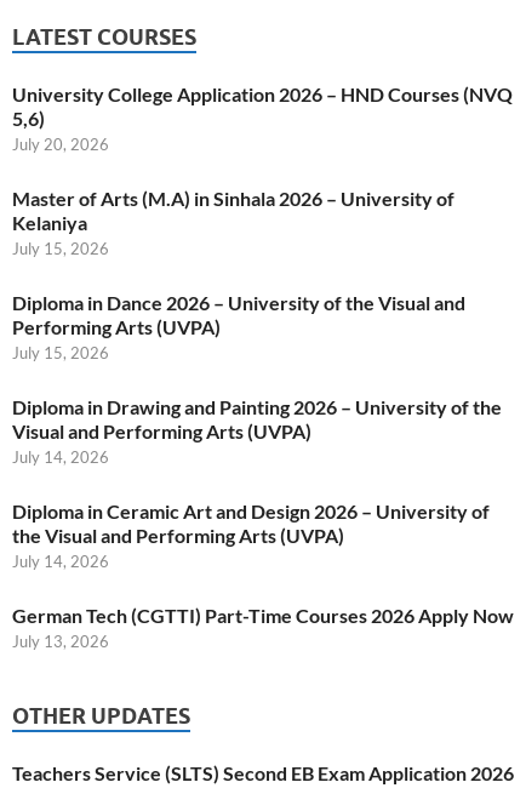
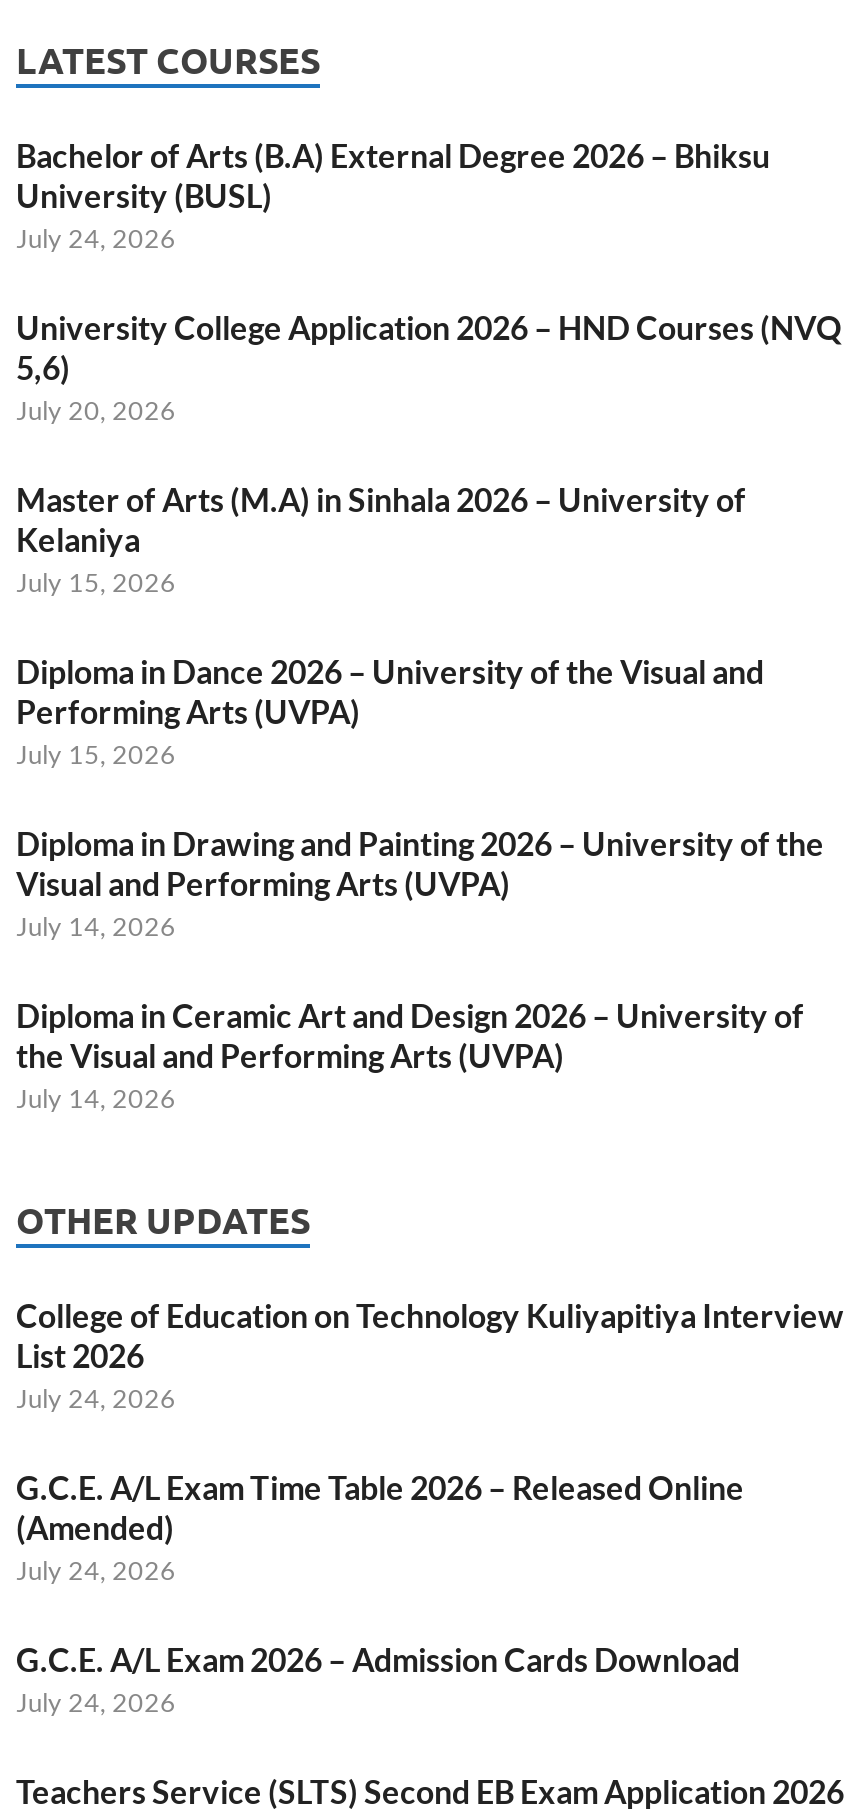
none -> [16,136,770,254] Bachelor of Arts (B.A) External Degree 2026 – Bhiksu | University (BUSL) | July 24, 2026
[12,603,514,651] German Tech (CGTTI) Part-Time Courses 2026 Apply Now | July 13, 2026 -> none
none -> [16,1296,844,1718] College of Education on Technology Kuliyapitiya Interview | List 2026 | July 24, 2026 | G.C.E. A/L Exam Time Table 2026 – Released Online | (Amended) | July 24, 2026 | G.C.E. A/L Exam 2026 – Admission Cards Download | July 24, 2026

